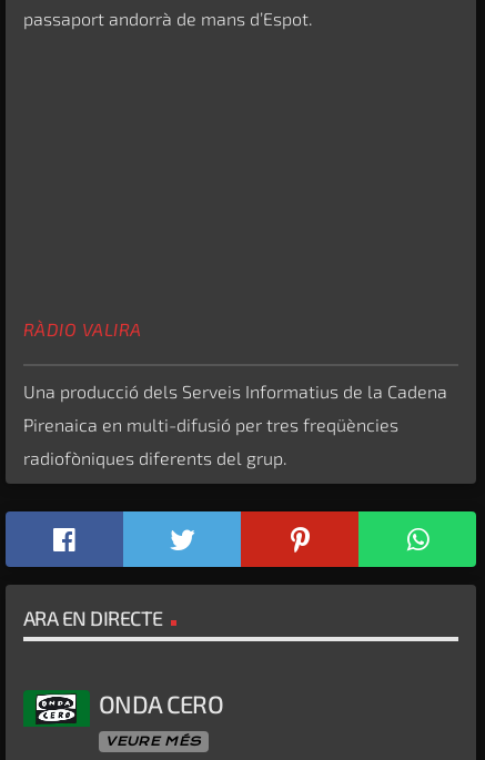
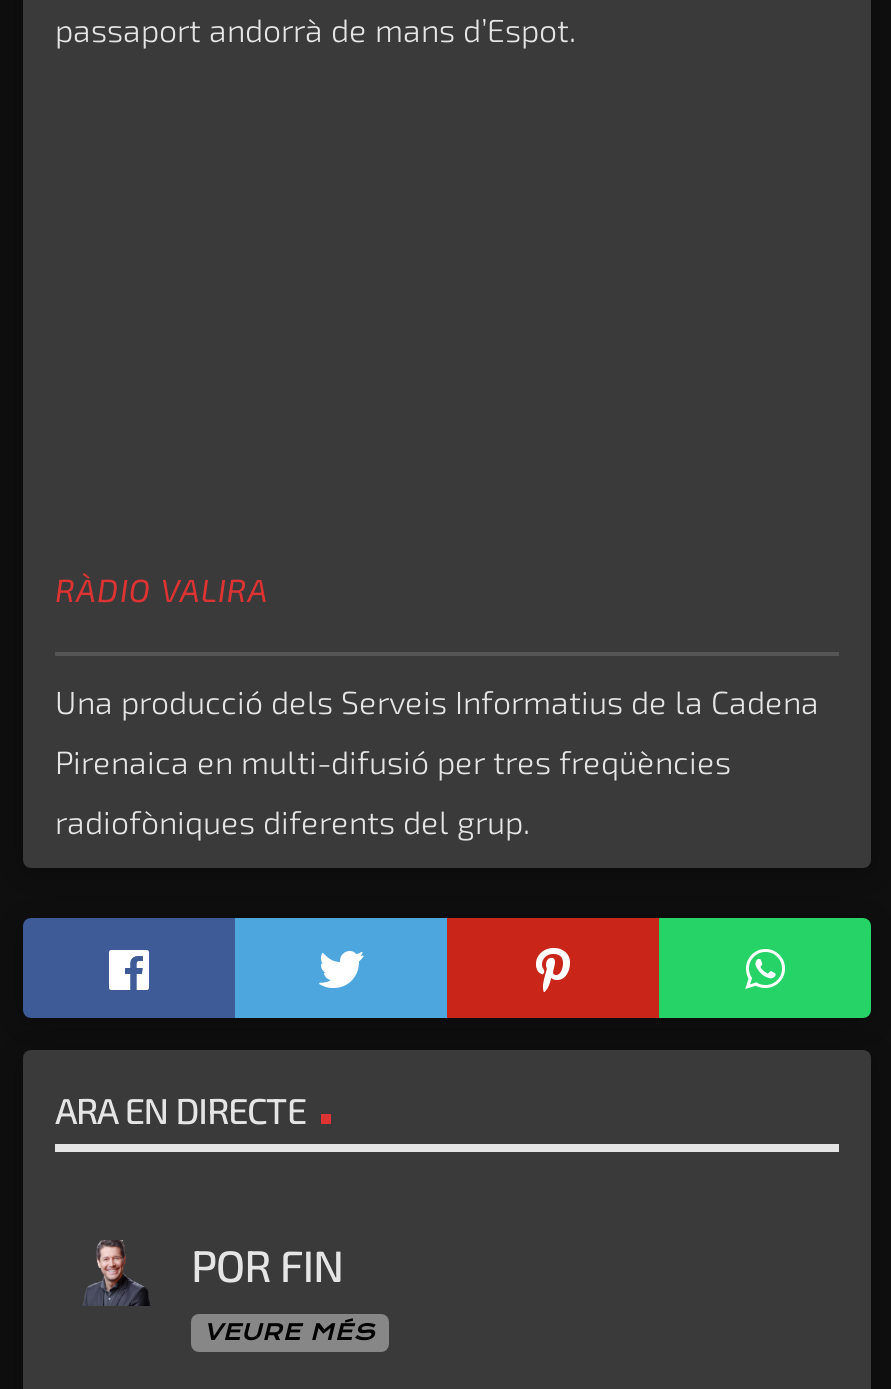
[23,689,223,727] [image] | ONDA CERO -> [57,1238,344,1306] [image] | POR FIN

